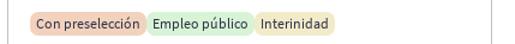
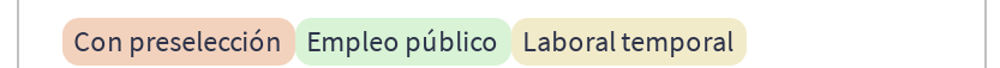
[260,14,328,32] Interinidad -> [522,22,734,58] Laboral temporal

